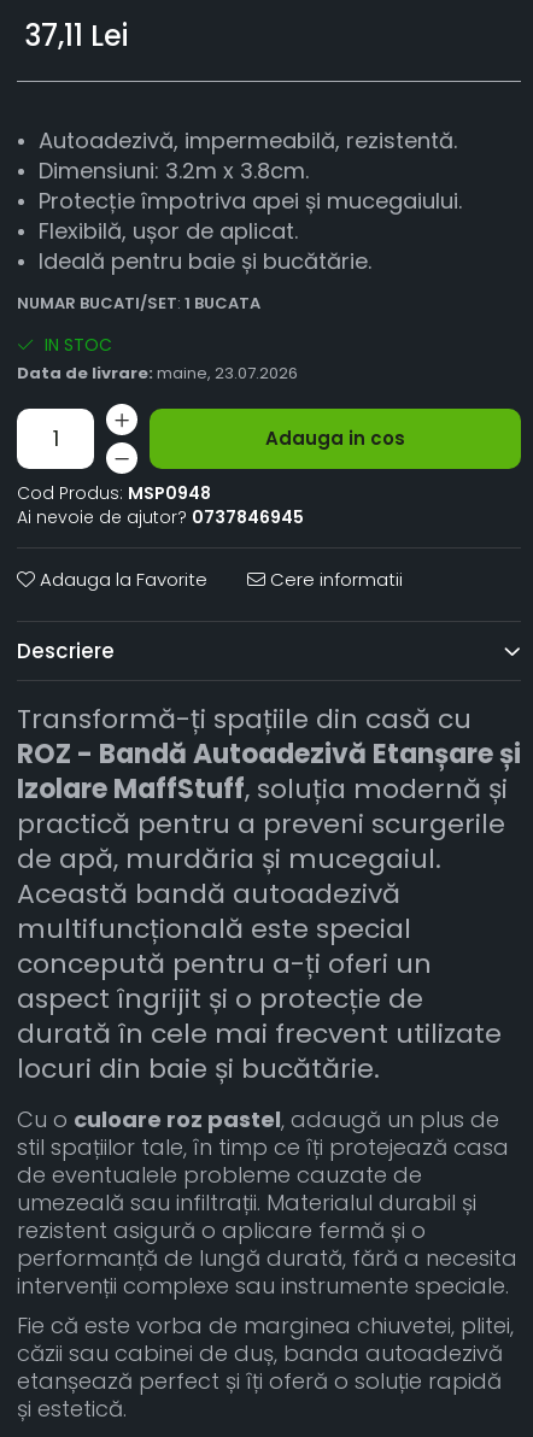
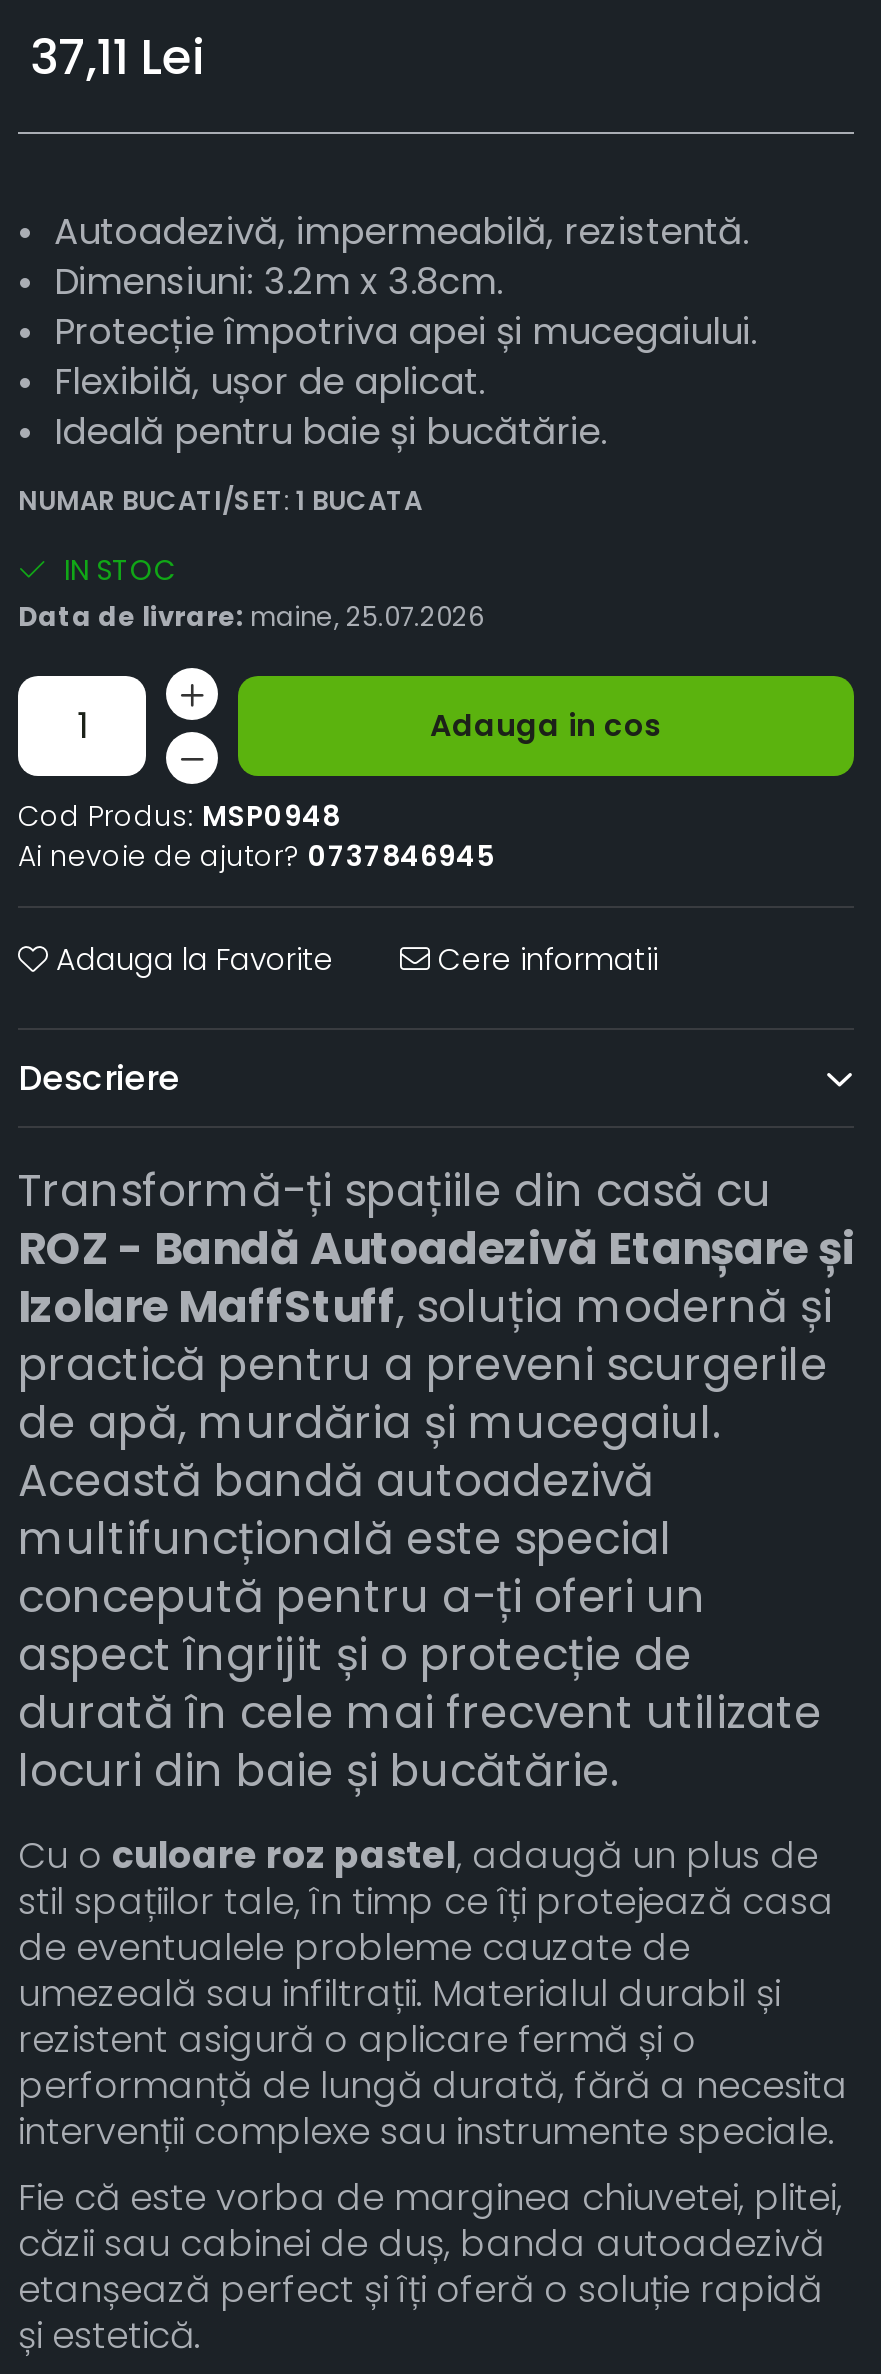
[17,362,298,385] Data de livrare: maine, 23.07.2026 -> [18,598,484,636] Data de livrare: maine, 25.07.2026

